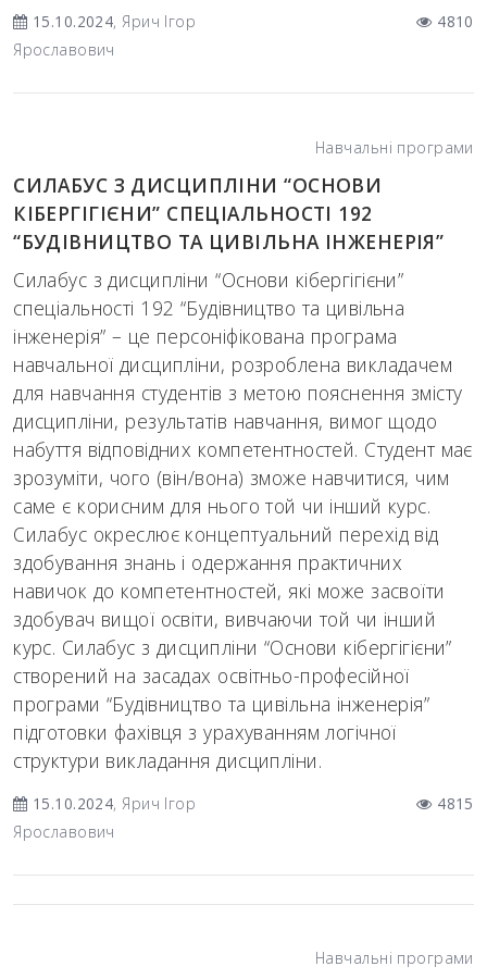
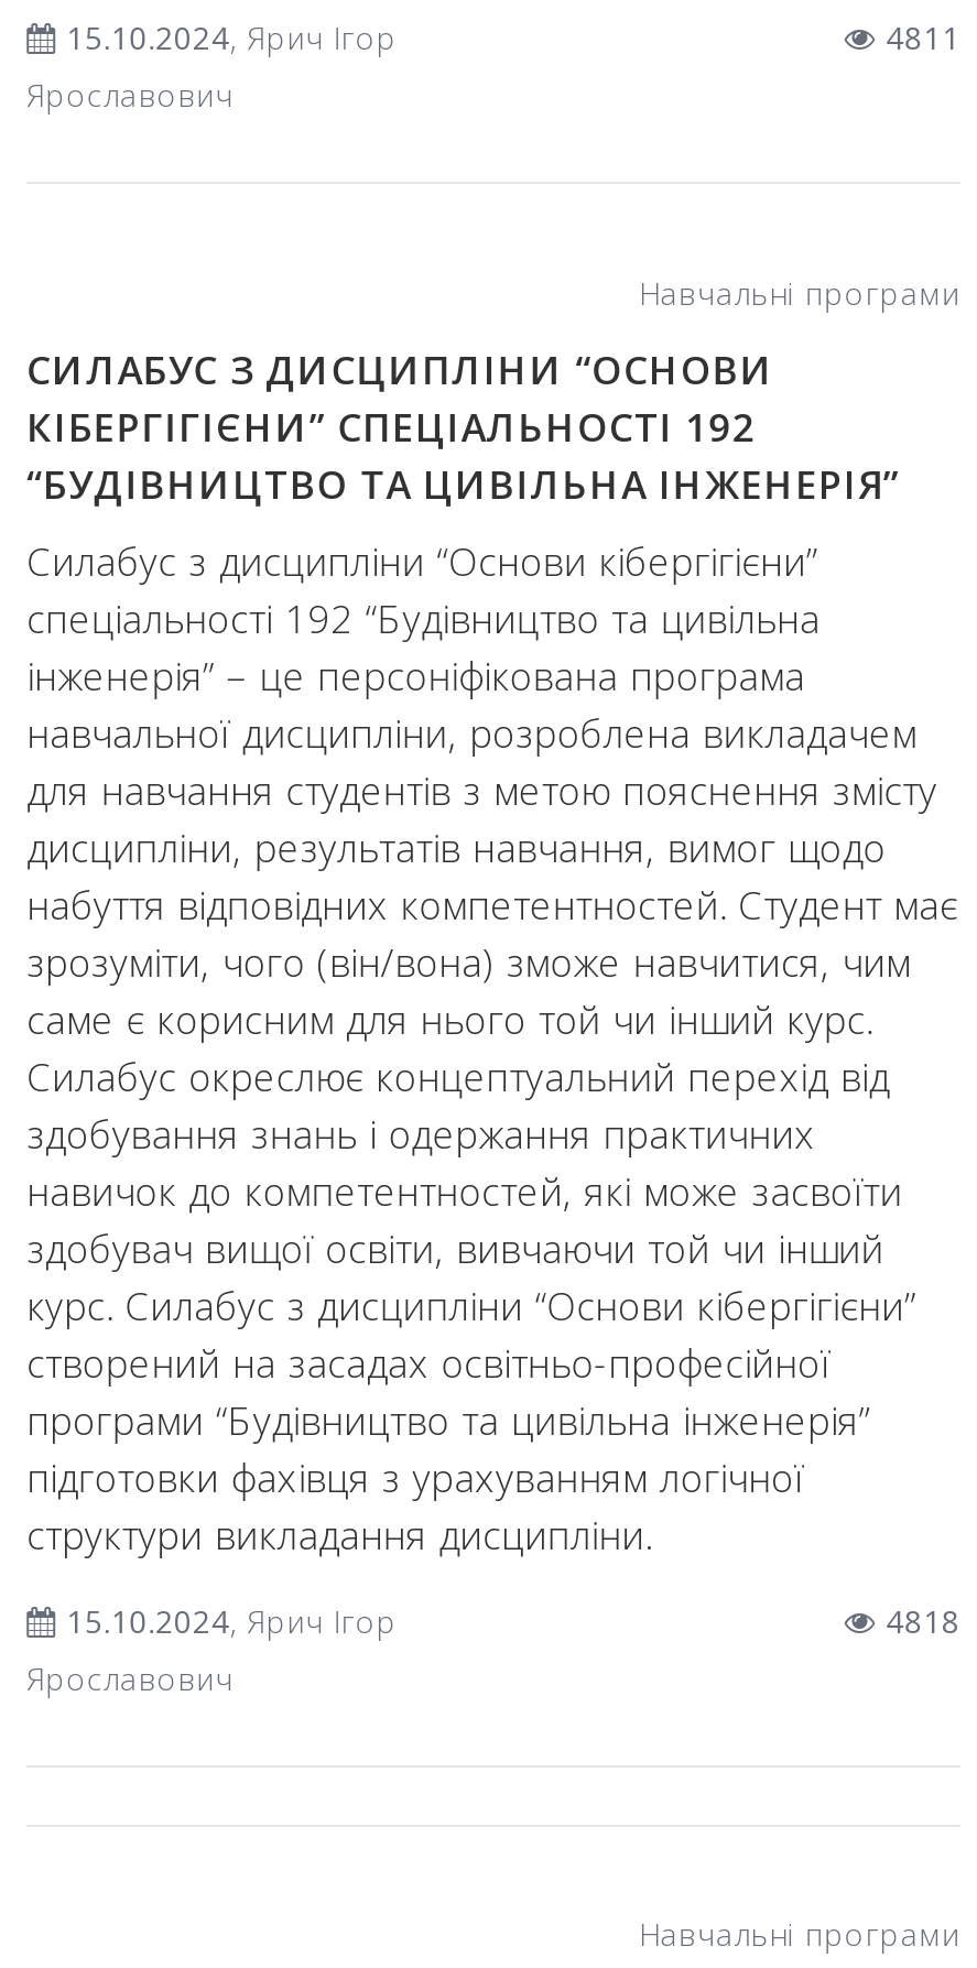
[437,11,474,32] 4810 -> [886,17,960,58] 4811
[437,793,474,813] 4815 -> [886,1600,960,1642] 4818

